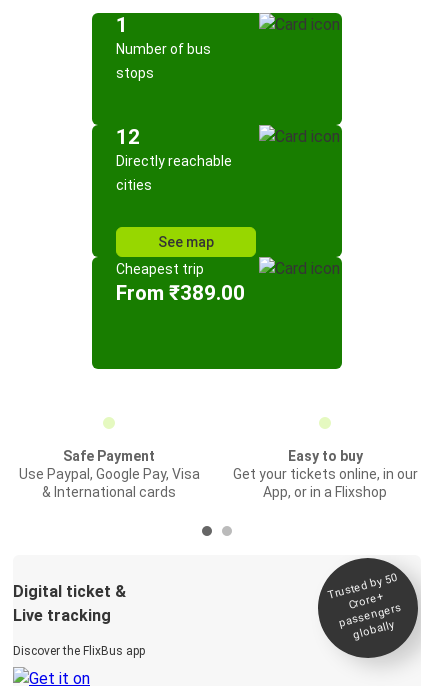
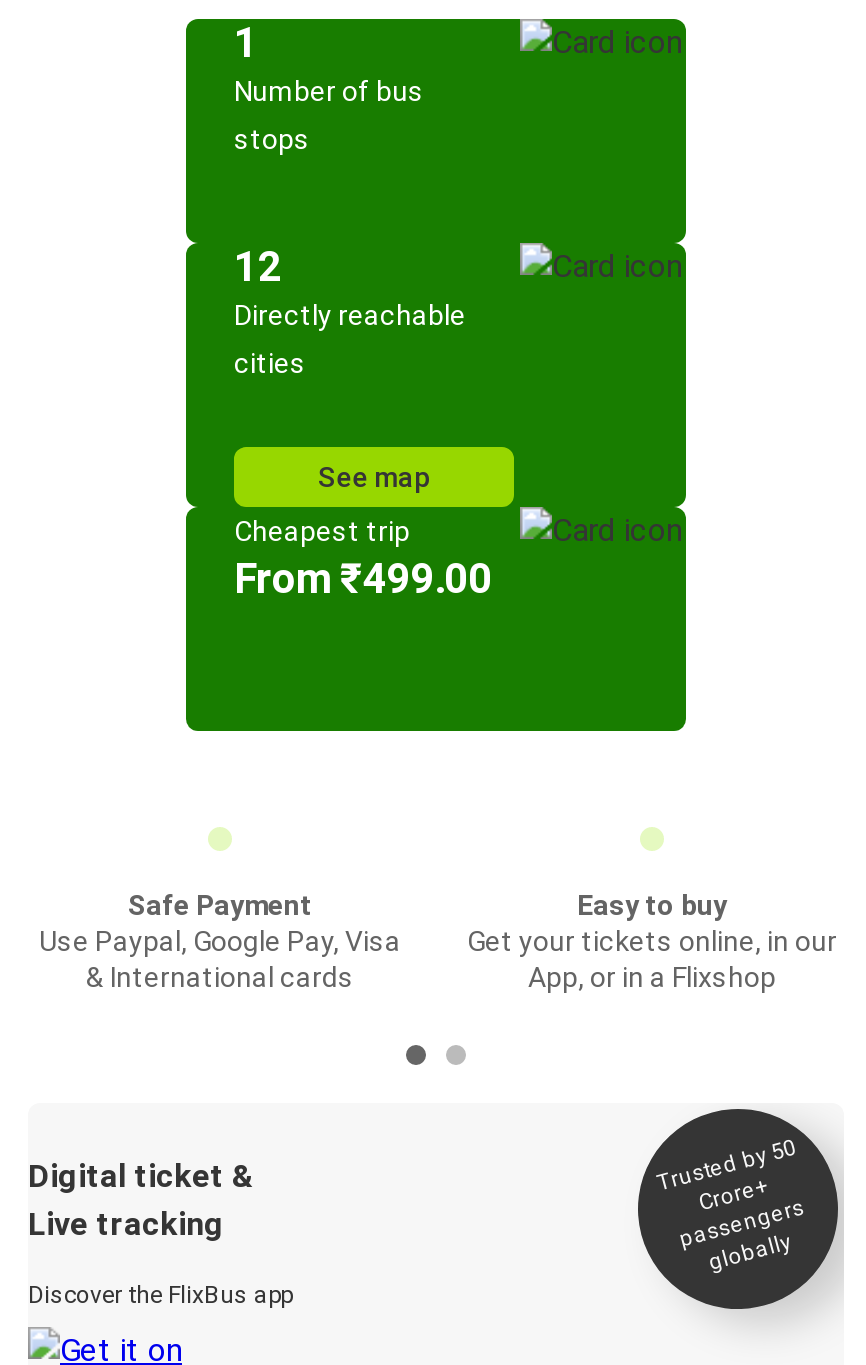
[116,281,245,305] From ₹389.00 -> [234,555,492,603] From ₹499.00

